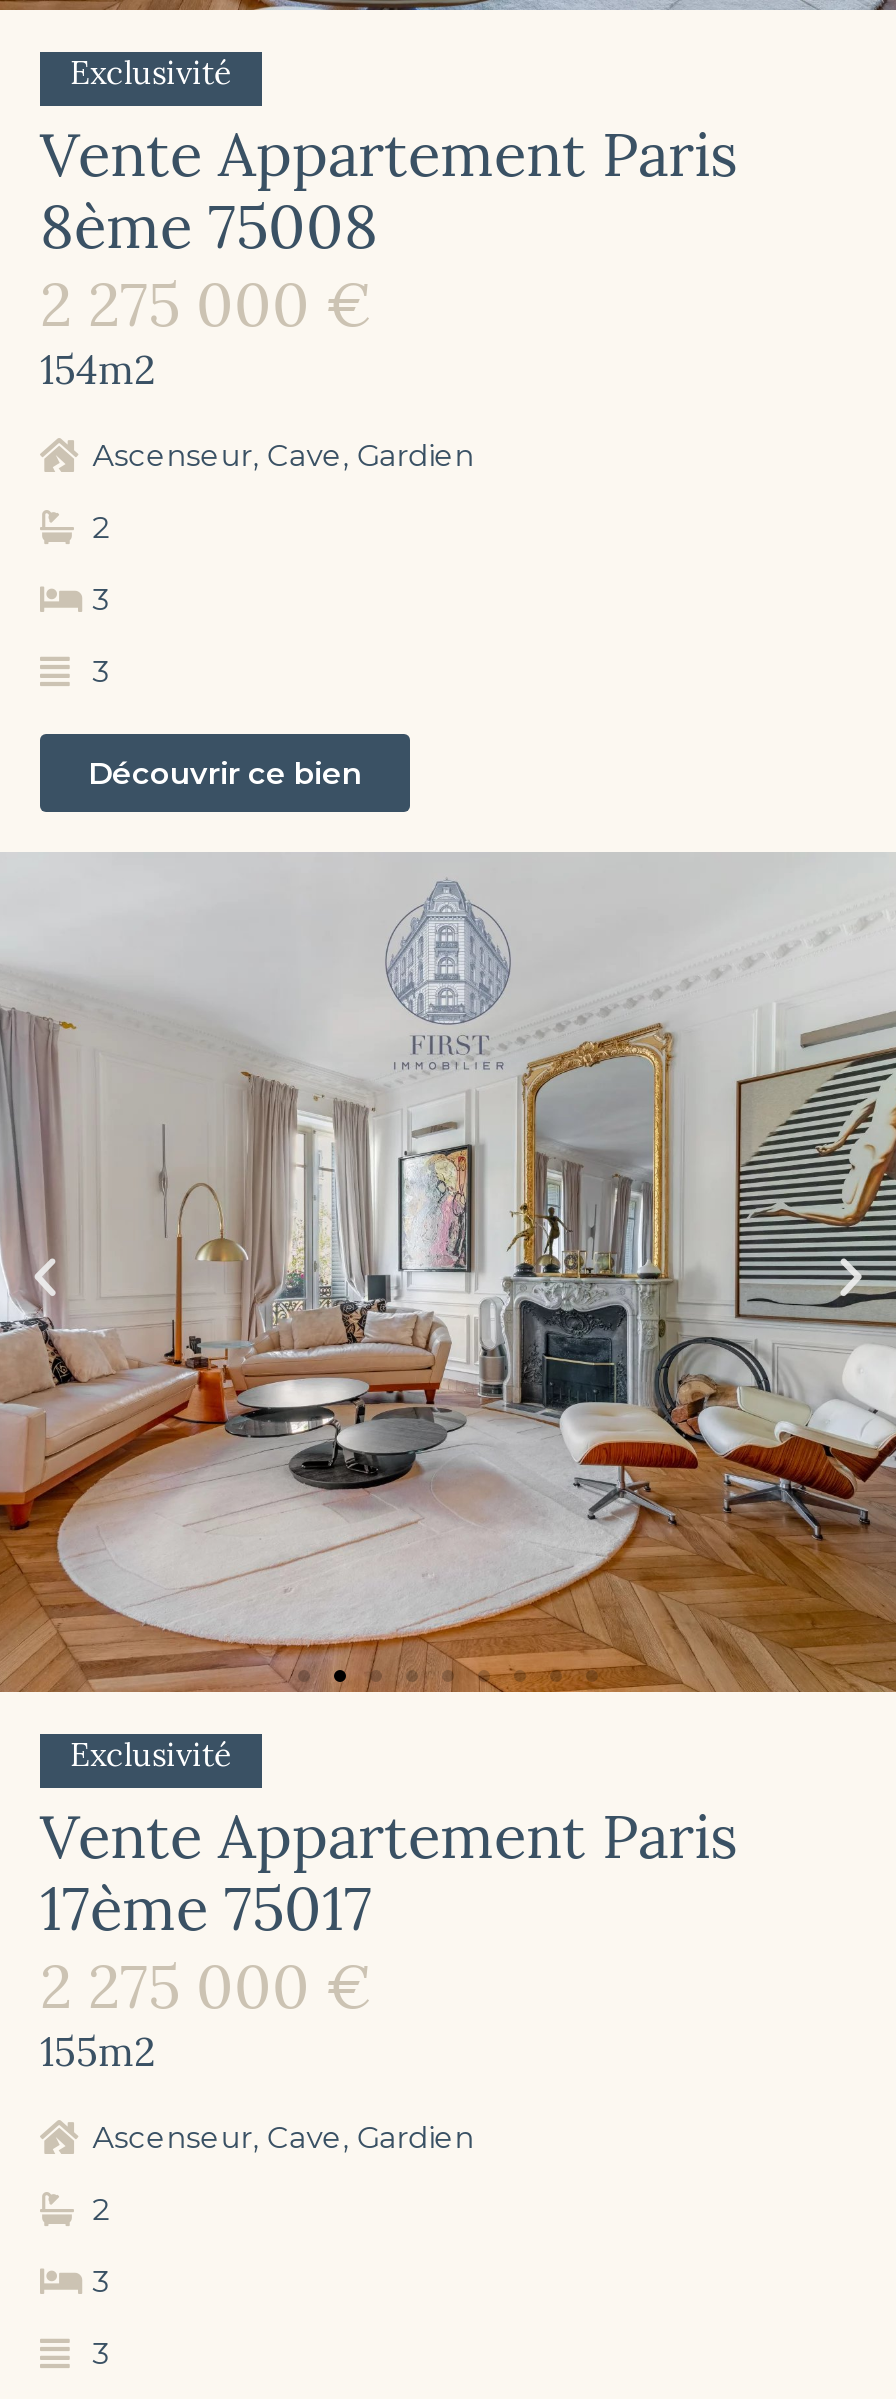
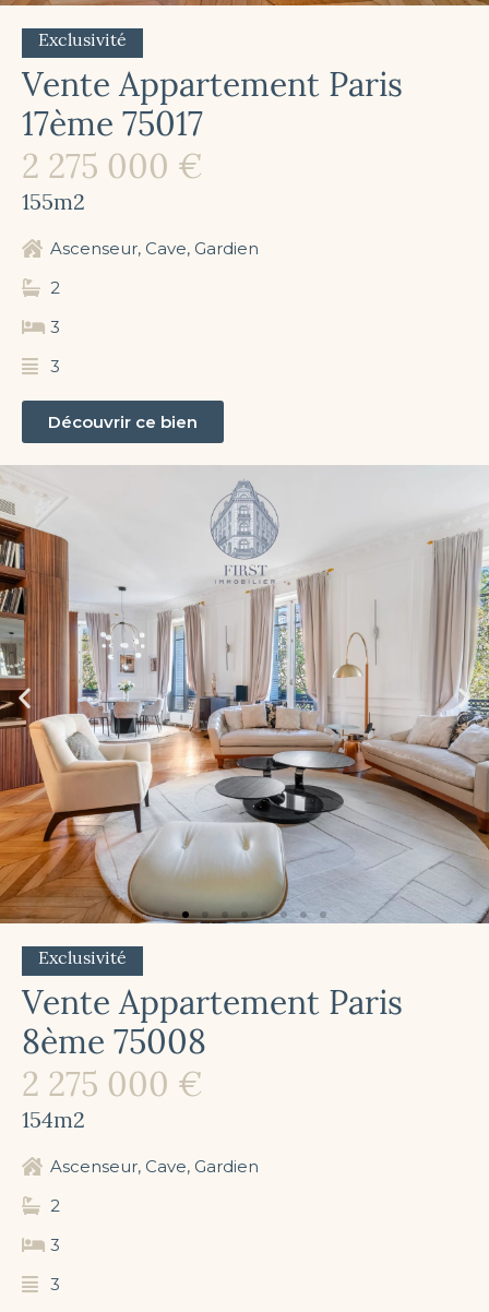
[40,201,378,263] 8ème 75008 -> [22,110,203,144] 17ème 75017
[40,353,156,393] 154m2 -> [22,193,85,215] 155m2
[6,912,890,1694] [image] -> [3,499,486,925] [image]
[40,1883,372,1945] 17ème 75017 -> [22,1028,206,1062] 8ème 75008
[40,2035,156,2075] 155m2 -> [22,1111,85,1133] 154m2

